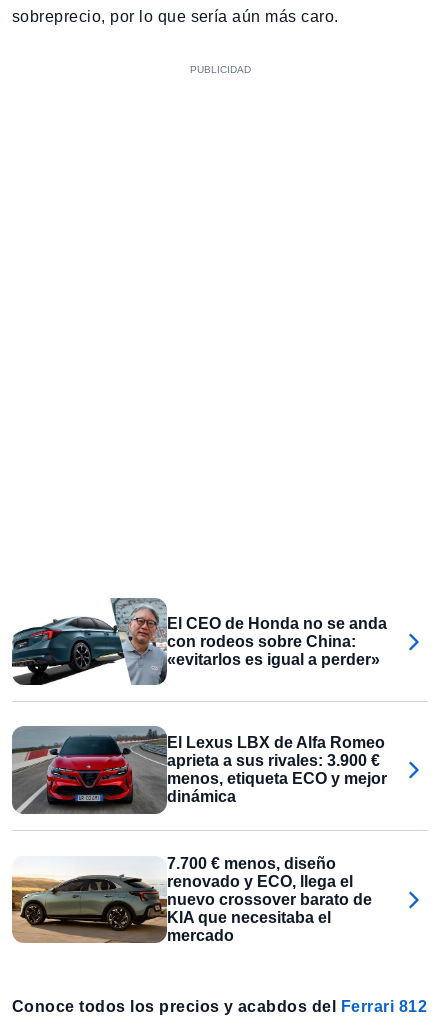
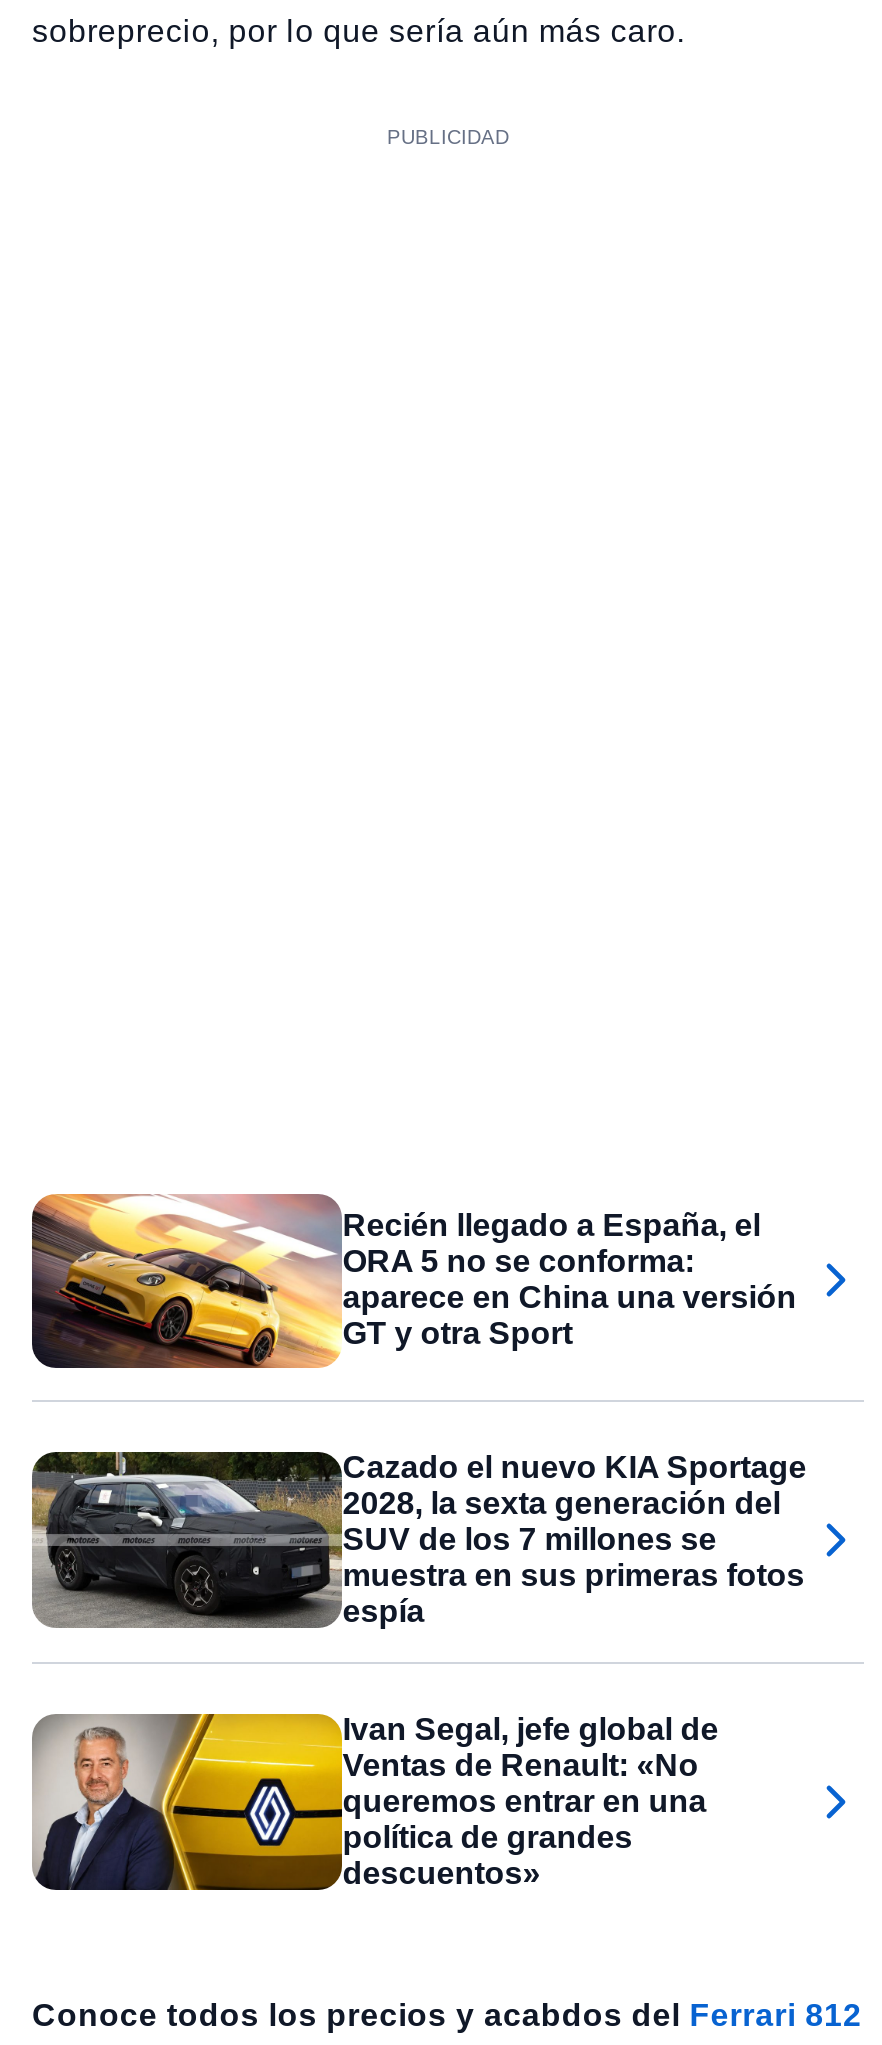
[11,597,387,686] [image] | El CEO de Honda no se anda | con rodeos sobre China: | «evitarlos es igual a perder» -> [30,1191,796,1371] [image] | Recién llegado a España, el | ORA 5 no se conforma: | aparece en China una versión | GT y otra Sport
[11,726,387,813] [image] | El Lexus LBX de Alfa Romeo | aprieta a sus rivales: 3.900 € | menos, etiqueta ECO y mejor | dinámica -> [32,1450,806,1629] [image] | Cazado el nuevo KIA Sportage | 2028, la sexta generación del | SUV de los 7 millones se | muestra en sus primeras fotos | espía
[12,855,372,944] [image] | 7.700 € menos, diseño | renovado y ECO, llega el | nuevo crossover barato de | KIA que necesitaba el | mercado -> [32,1711,718,1891] [image] | Ivan Segal, jefe global de | Ventas de Renault: «No | queremos entrar en una | política de grandes | descuentos»

